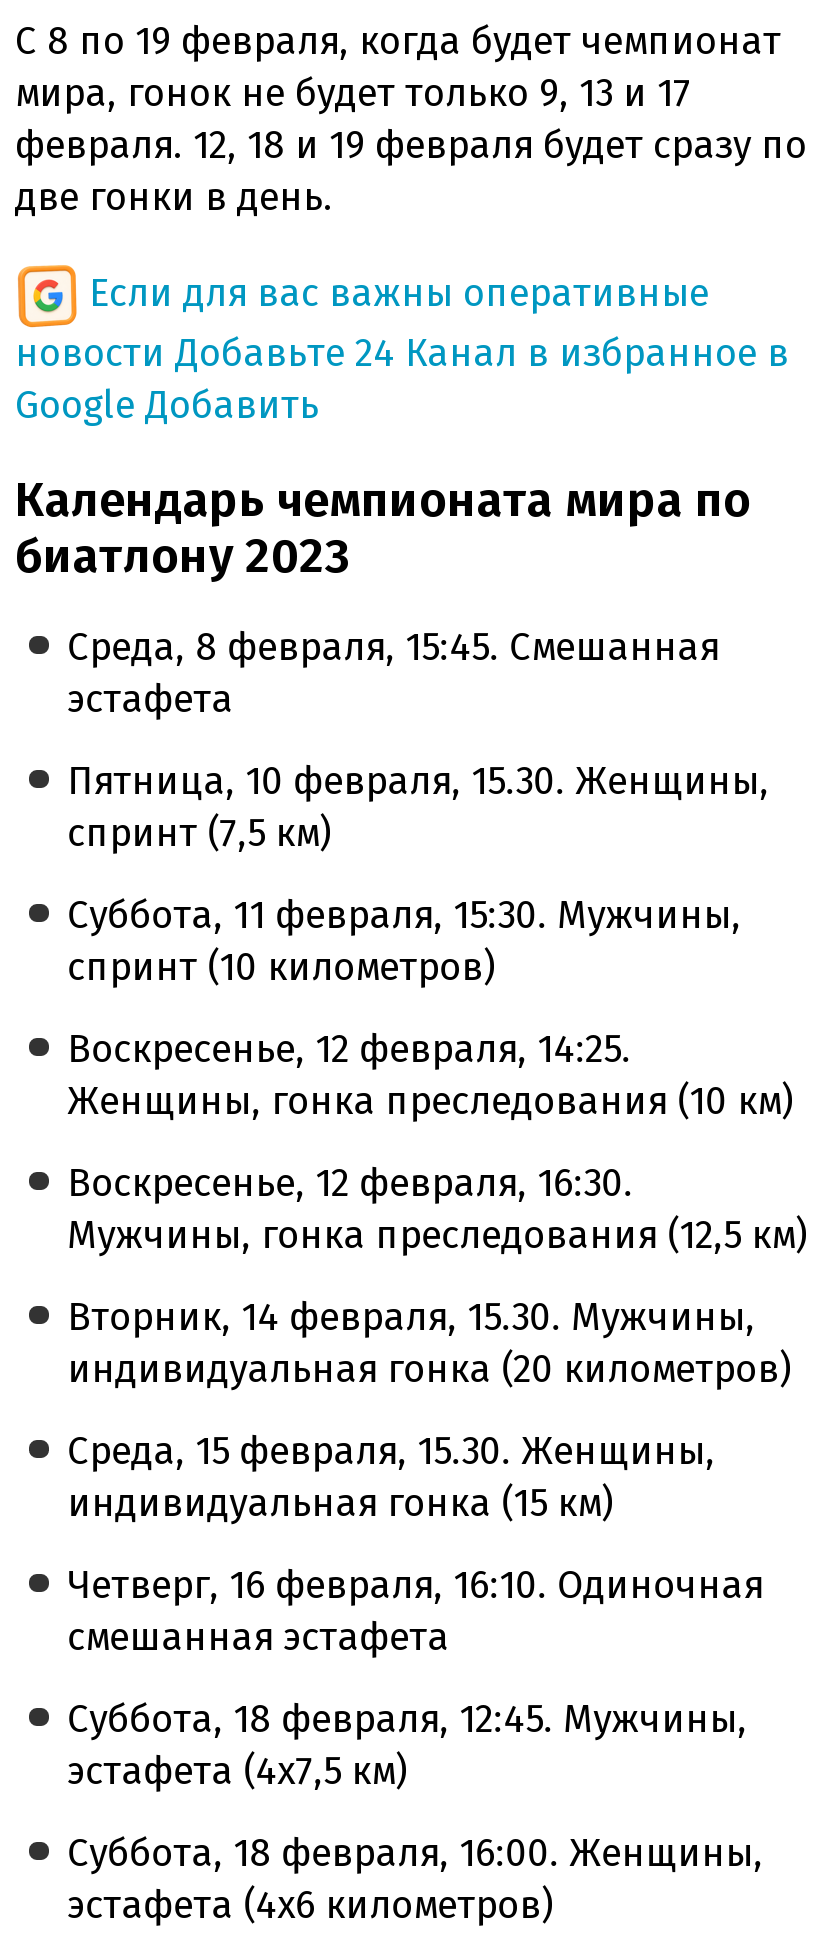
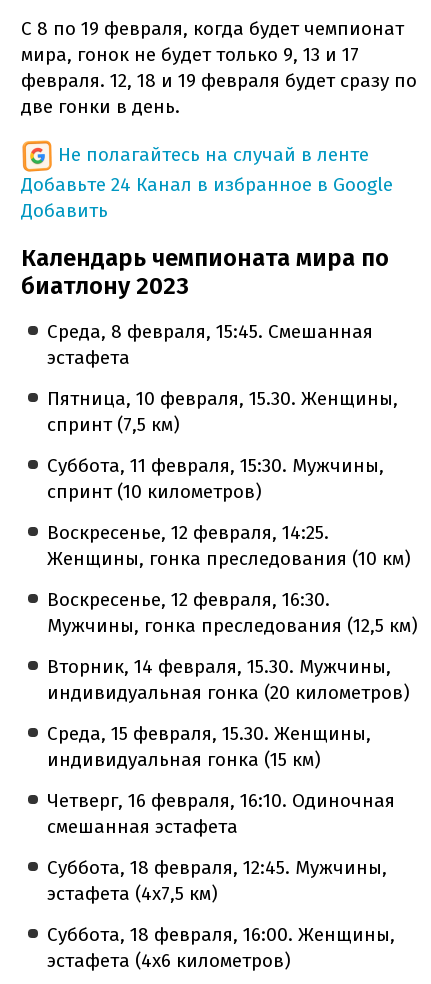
[15,269,789,427] Если для вас важны оперативные | новости Добавьте 24 Канал в избранное в | Google Добавить -> [21,143,393,222] Не полагайтесь на случай в ленте | Добавьте 24 Канал в избранное в Google | Добавить

